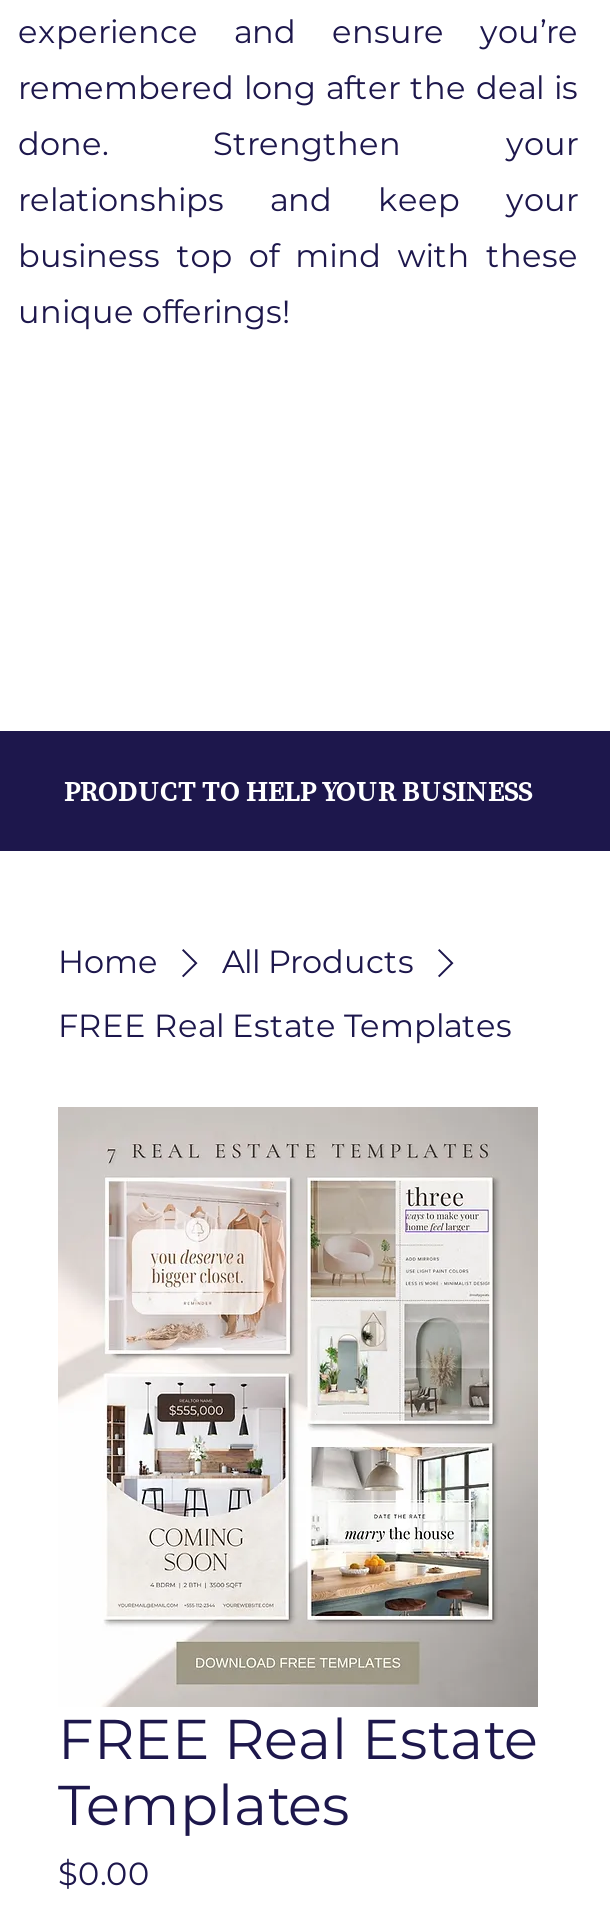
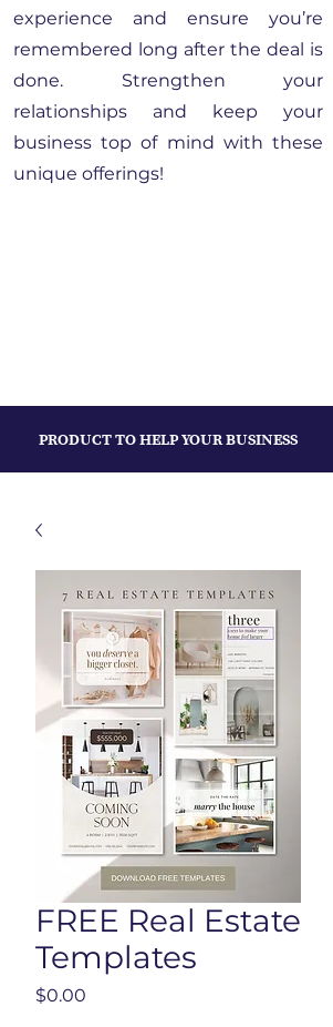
[58,943,512,1045] Home | All Products | FREE Real Estate Templates -> none

